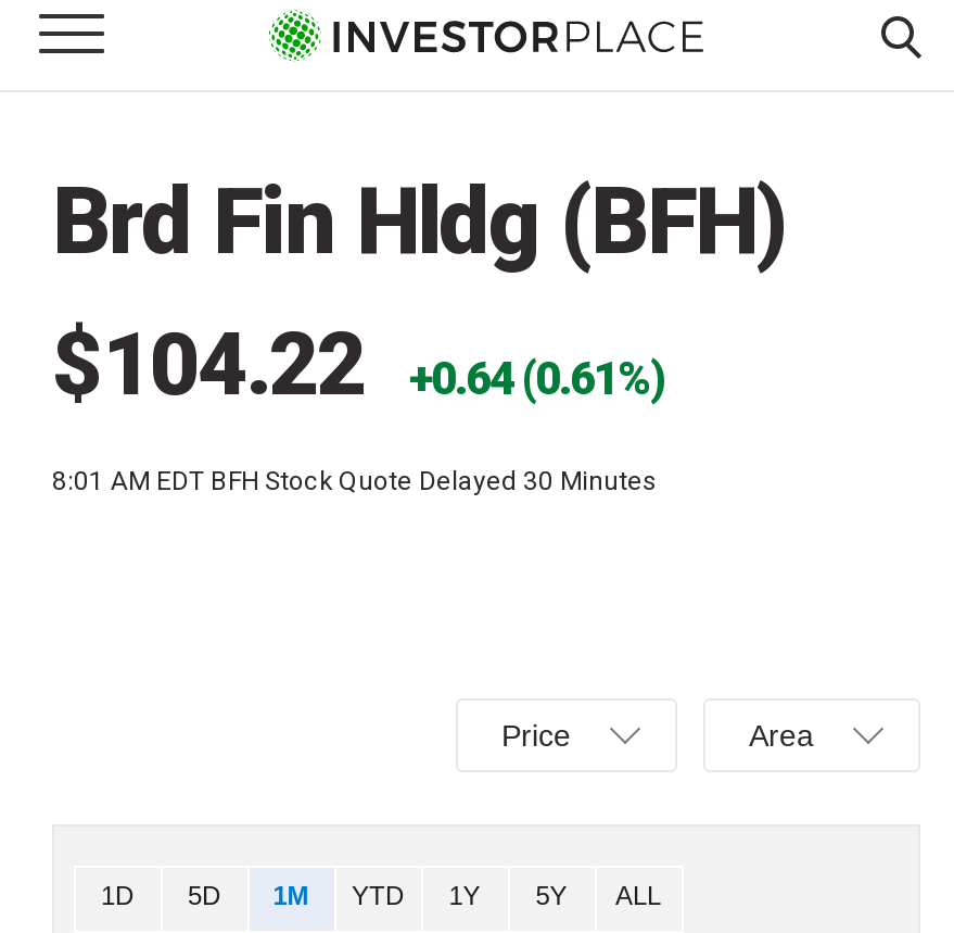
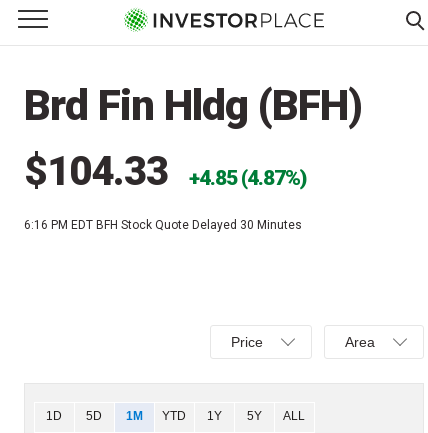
[52,314,365,416] $104.22 -> [24,148,168,195] $104.33
[431,353,663,405] 0.64 (0.61%) -> [198,166,305,190] 4.85 (4.87%)
[52,466,658,496] 8:01 AM EDT BFH Stock Quote Delayed 30 Minutes -> [24,218,302,232] 6:16 PM EDT BFH Stock Quote Delayed 30 Minutes

